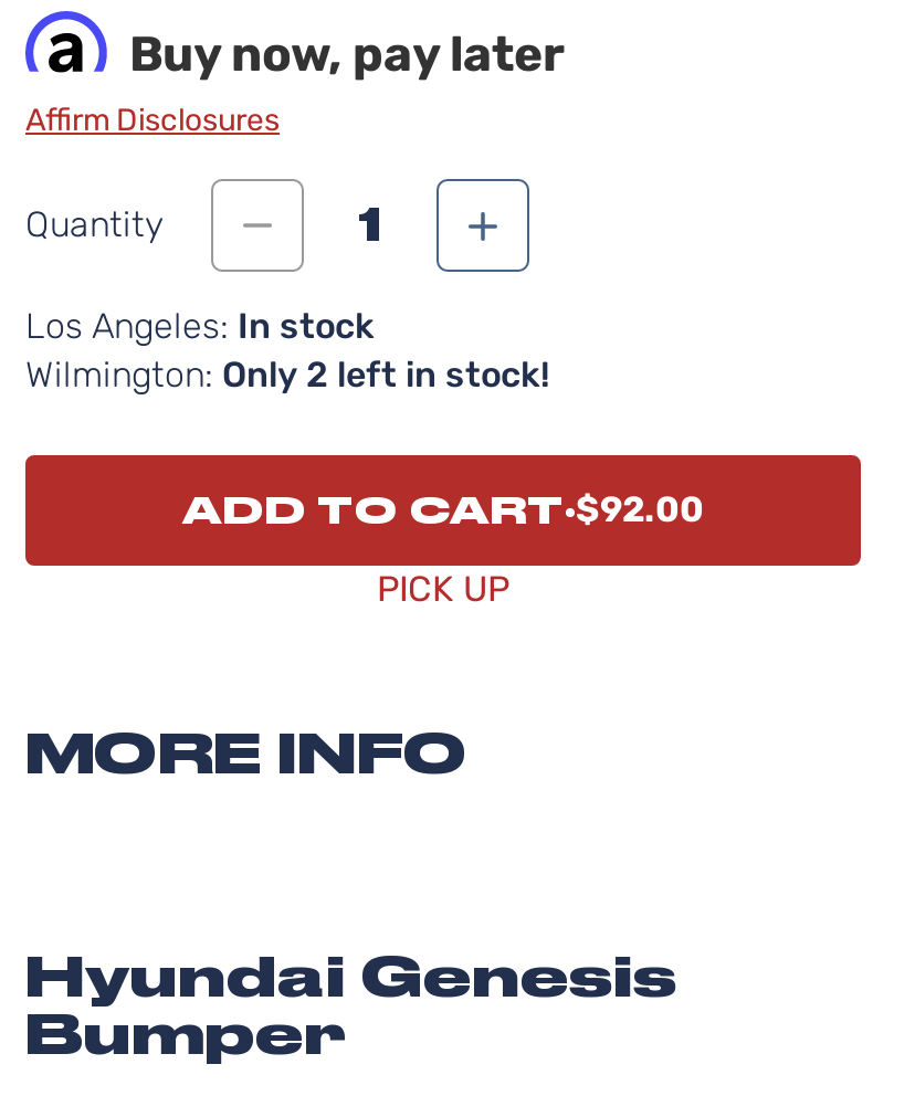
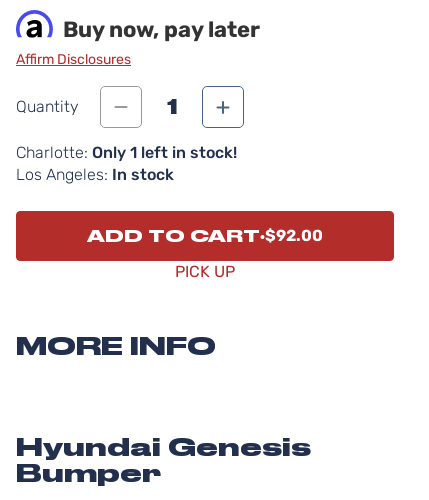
none -> [16,143,237,162] Charlotte: Only 1 left in stock!
moved [25,305,375,347] -> [16,165,174,184]: Los Angeles: In stock
[25,354,549,396] Wilmington: Only 2 left in stock! -> none

